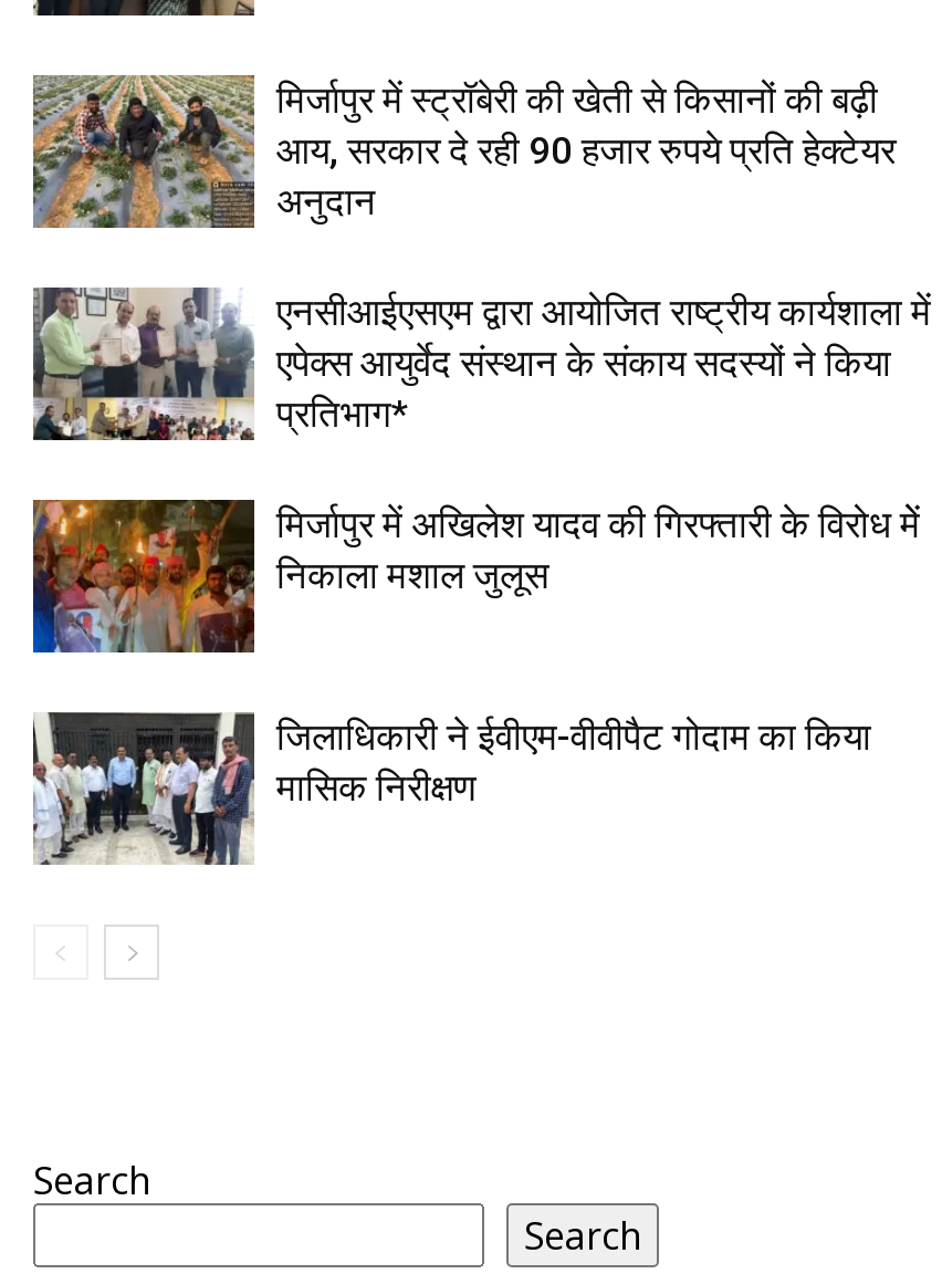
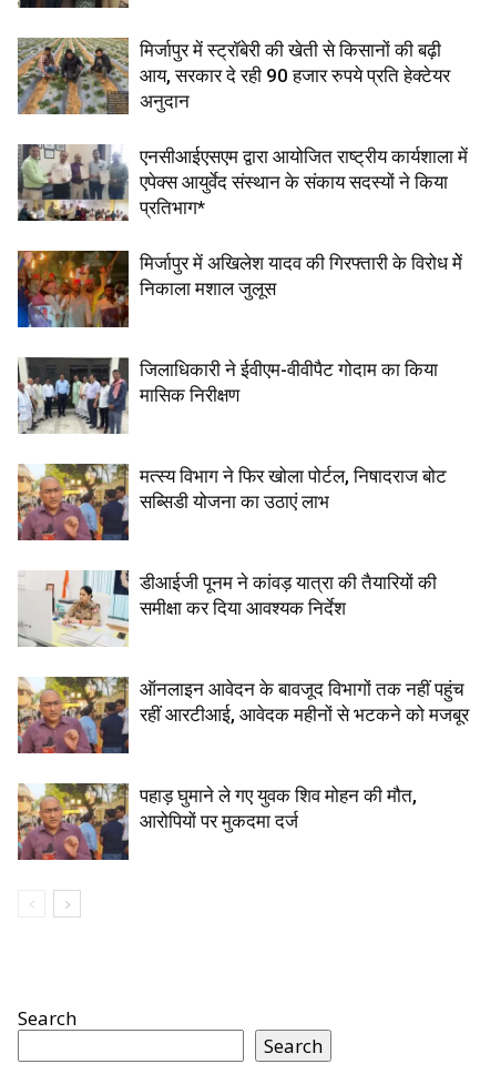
none -> [17,463,447,541] [image] | मत्स्य विभाग ने फिर खोला पोर्टल, निषादराज बोट | सब्सिडी योजना का उठाएं लाभ
none -> [17,676,469,754] [image] | ऑनलाइन आवेदन के बावजूद विभागों तक नहीं पहुंच | रहीं आरटीआई, आवेदक महीनों से भटकने को मजबूर
none -> [17,782,417,861] [image] | पहाड़ घुमाने ले गए युवक शिव मोहन की मौत, | आरोपियों पर मुकदमा दर्ज
none -> [19,569,437,647] [image] | डीआईजी पूनम ने कांवड़ यात्रा की तैयारियों की | समीक्षा कर दिया आवश्यक निर्देश

